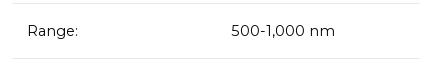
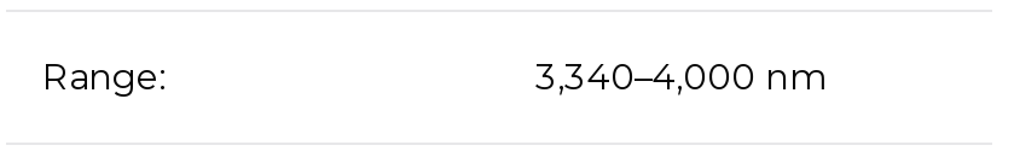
[231,22,335,40] 500-1,000 nm -> [535,55,828,98] 3,340–4,000 nm

